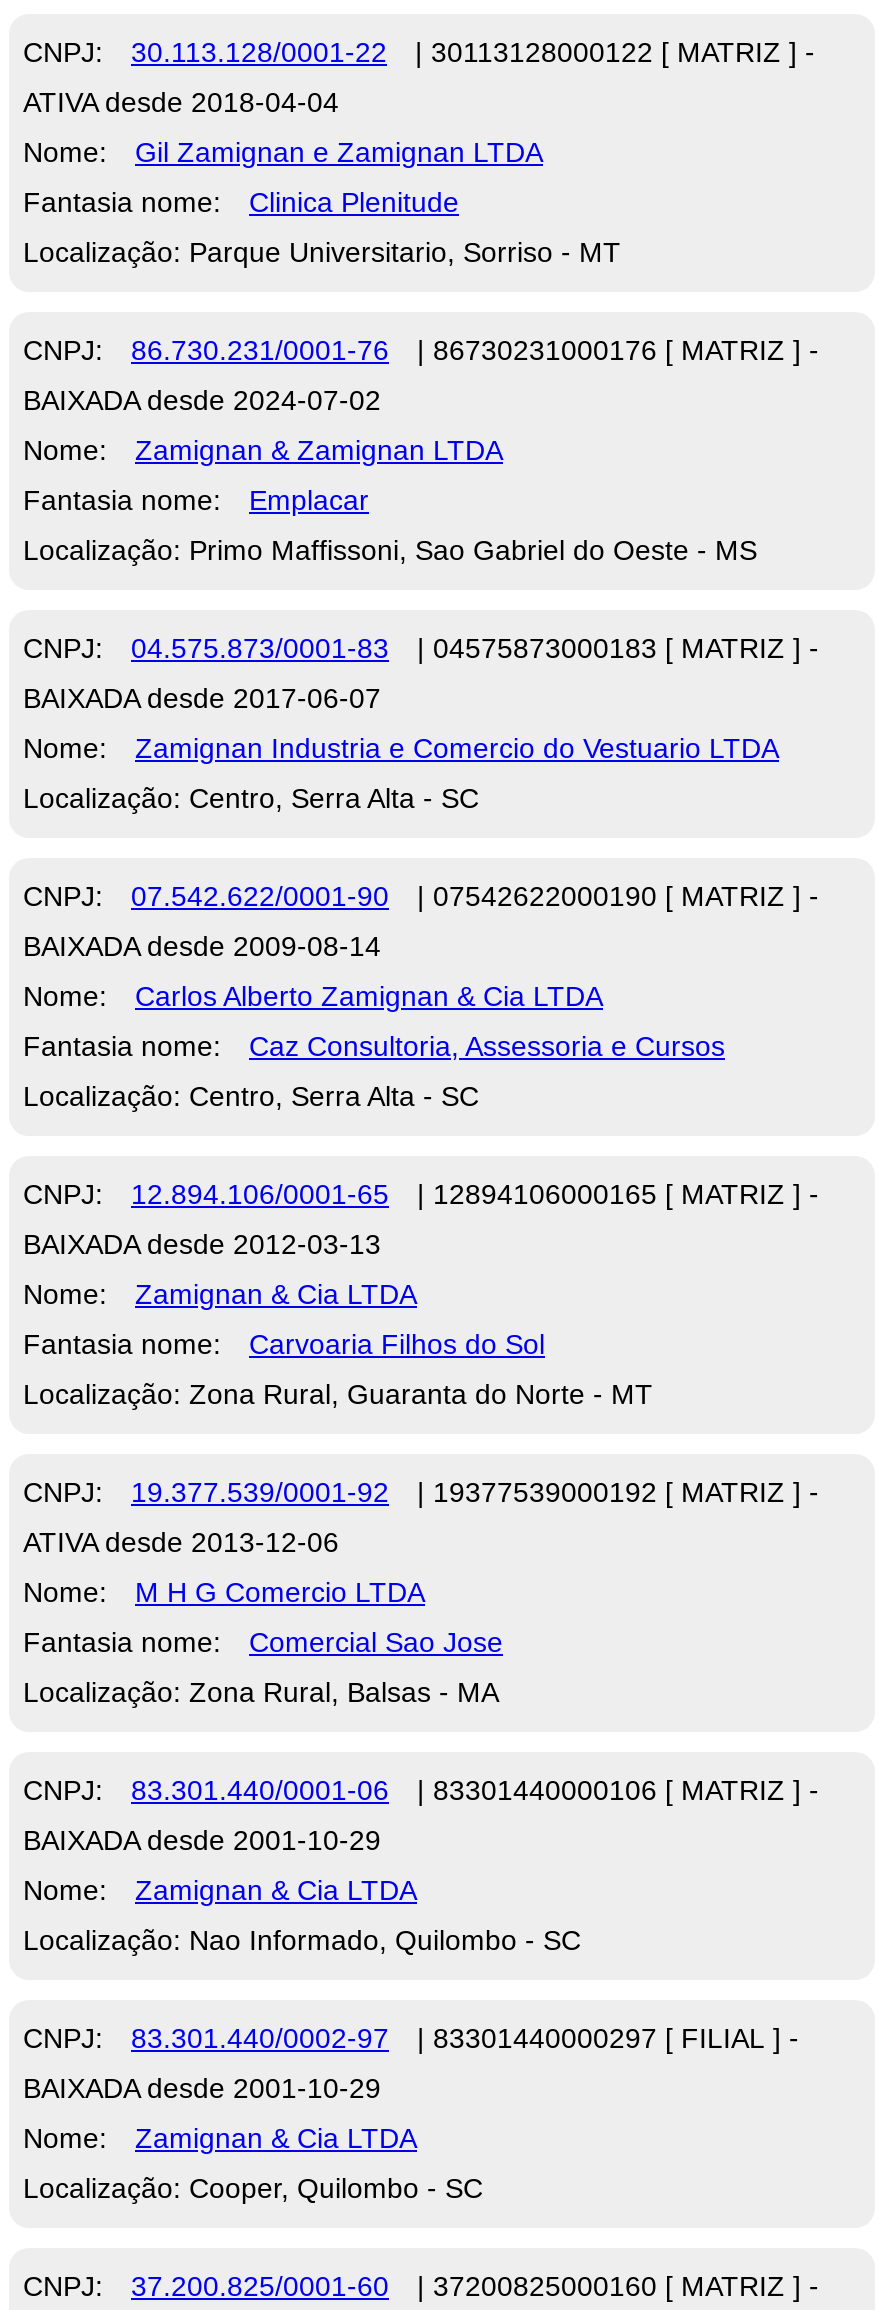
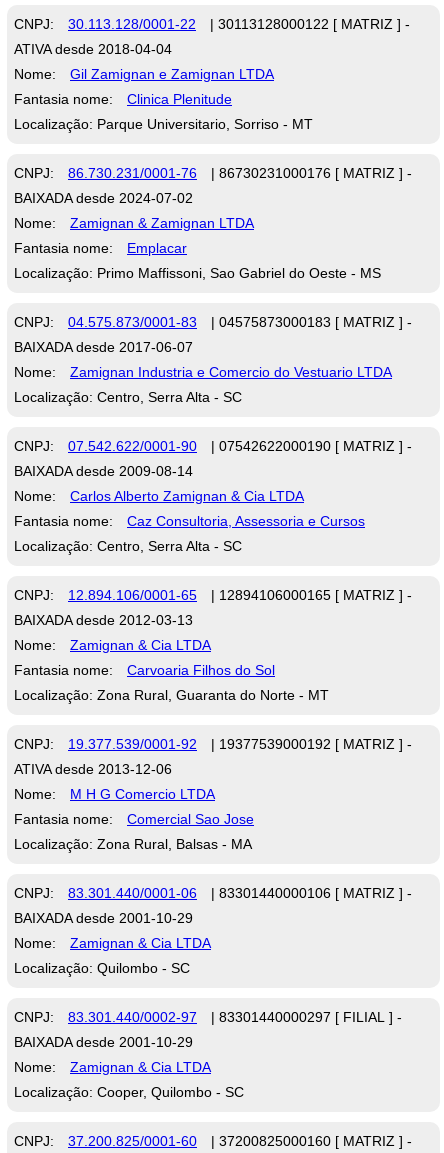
[23,1923,581,1955] Localização: Nao Informado, Quilombo - SC -> [14,960,190,976] Localização: Quilombo - SC

